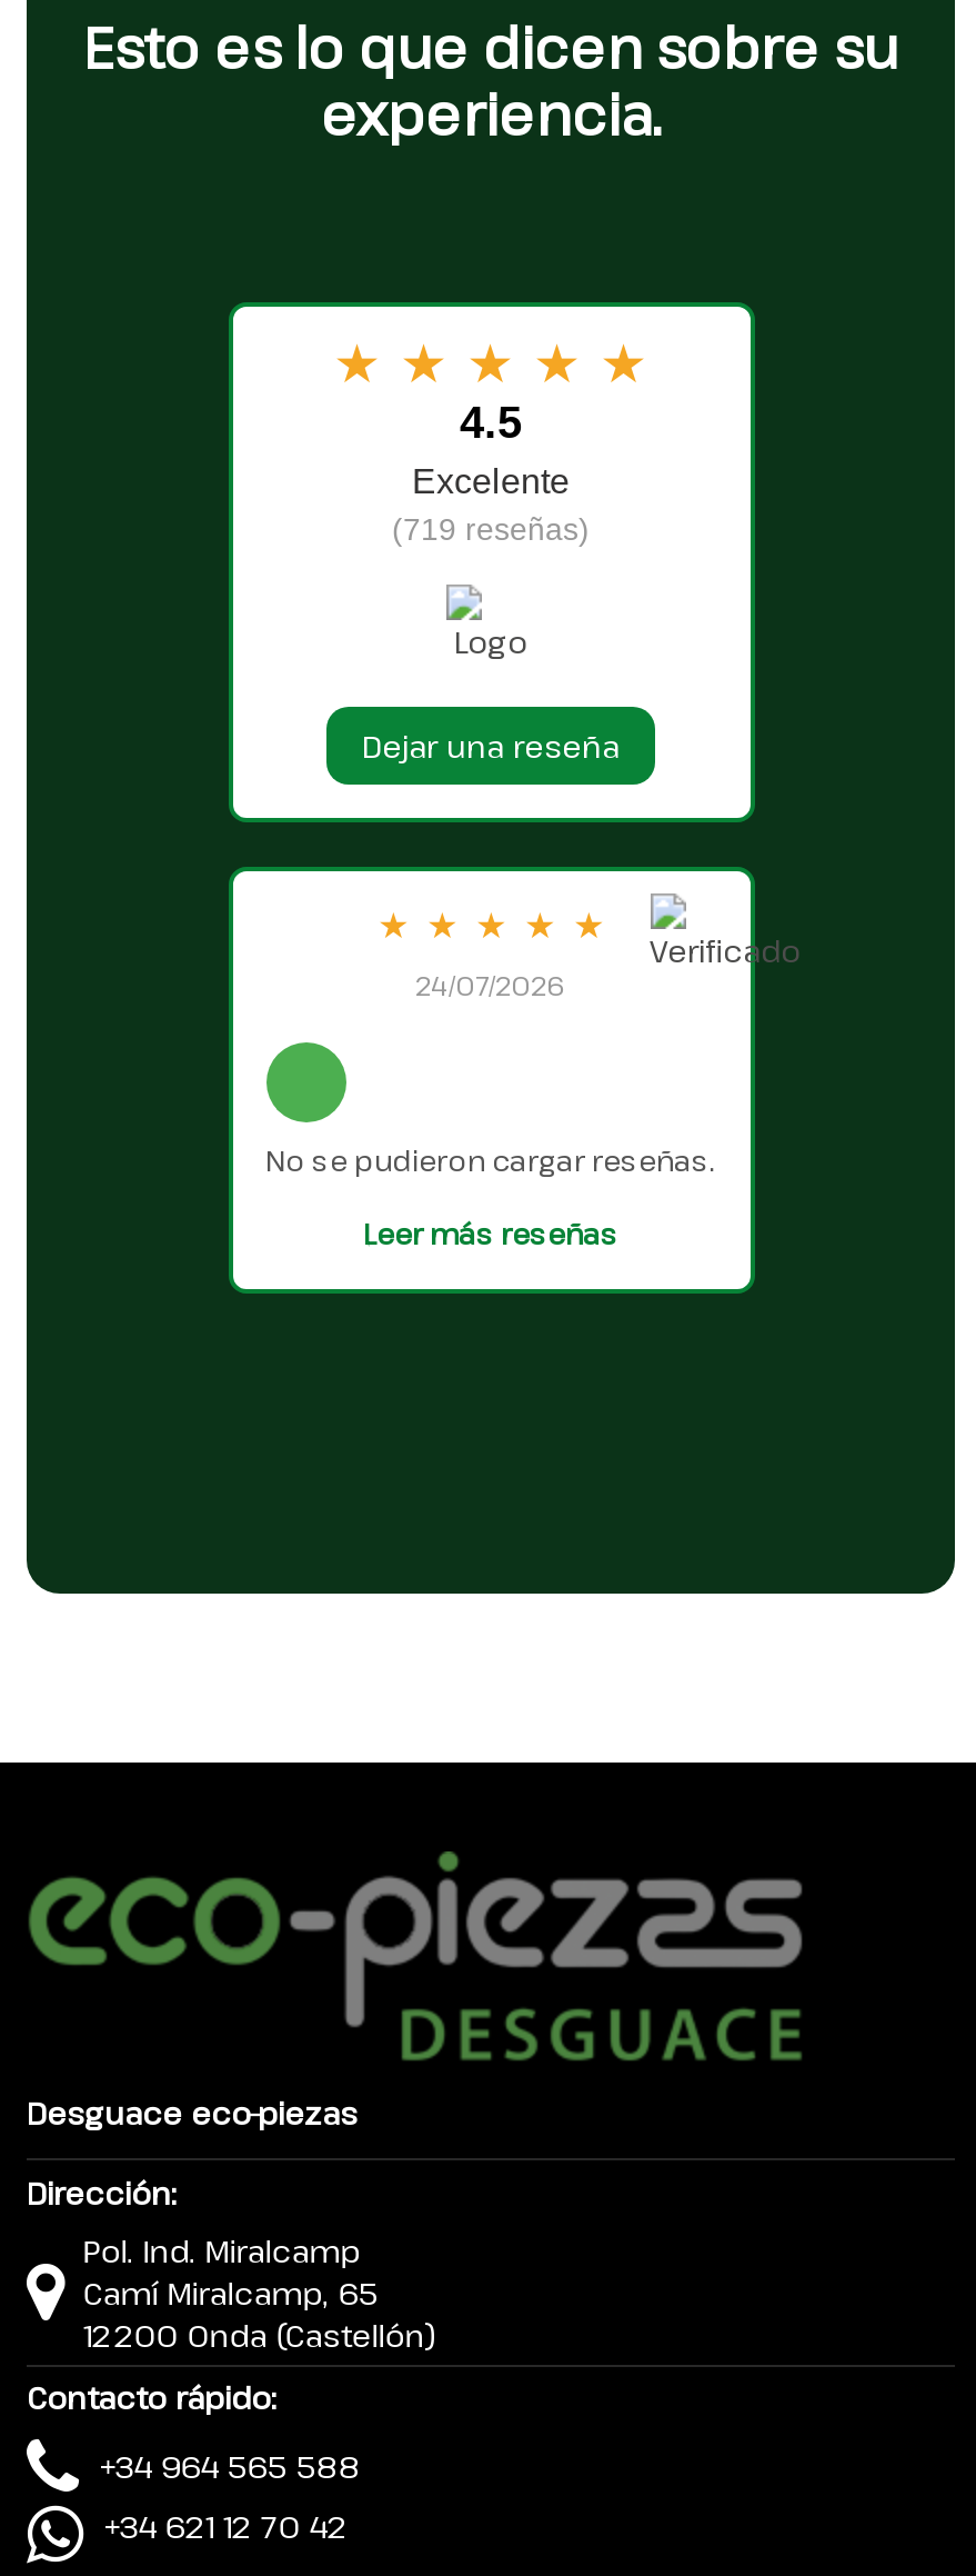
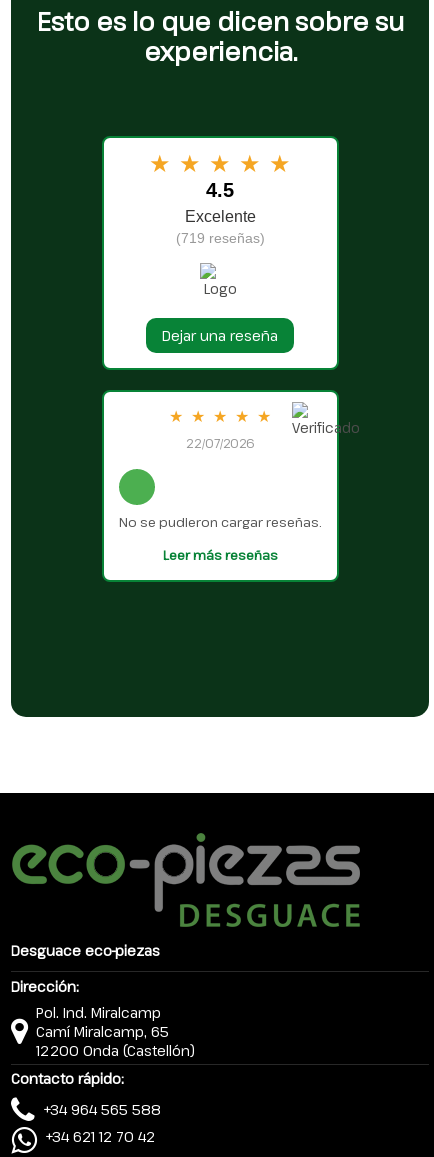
[415,966,566,1002] 24/07/2026 -> [185,435,254,451] 22/07/2026

